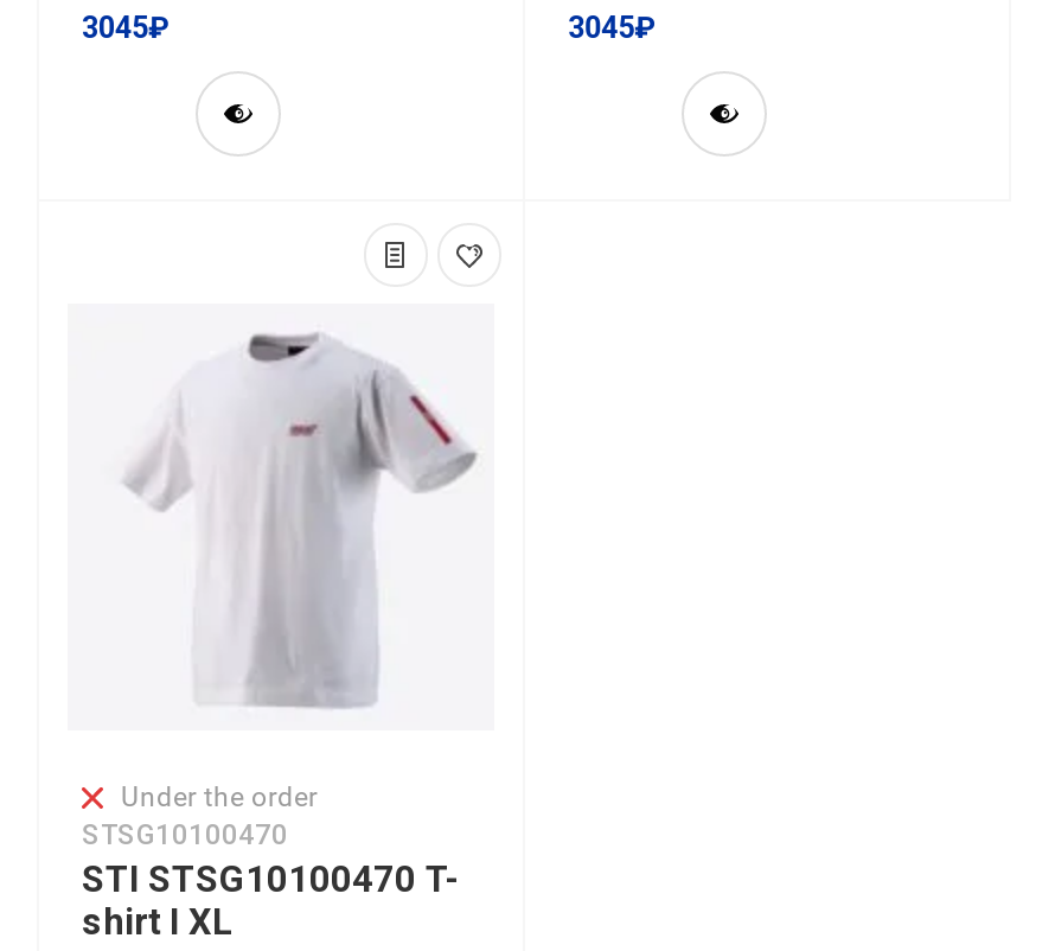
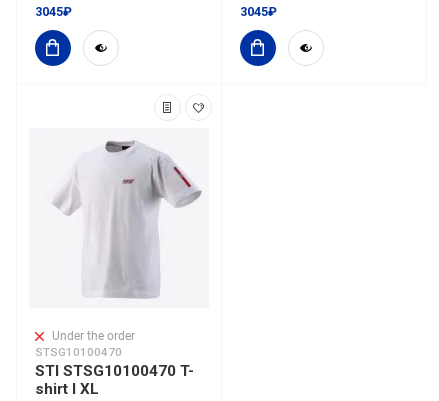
none -> [34,29,72,67] [image]
none -> [239,29,277,67] [image]

